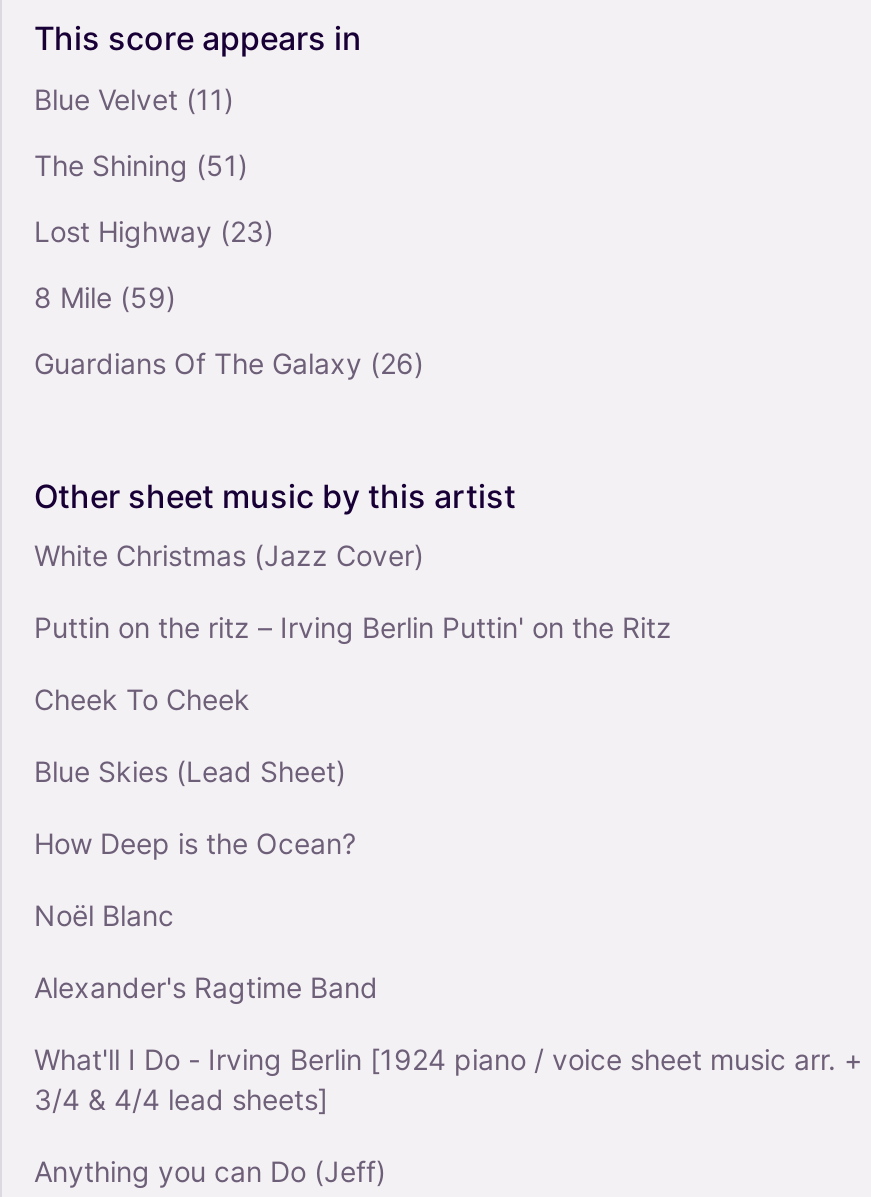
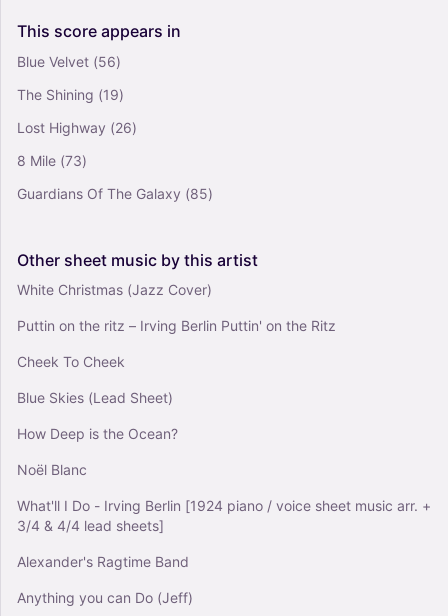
[34,83,234,117] Blue Velvet (11) -> [17,53,121,70] Blue Velvet (56)
[34,149,248,183] The Shining (51) -> [17,86,124,103] The Shining (19)
[34,215,274,249] Lost Highway (23) -> [17,119,137,136] Lost Highway (26)
[34,281,176,315] 8 Mile (59) -> [17,152,87,169] 8 Mile (73)
[34,347,424,381] Guardians Of The Galaxy (26) -> [17,185,213,202] Guardians Of The Galaxy (85)
moved [34,971,378,1005] -> [17,553,189,570]: Alexander's Ragtime Band
moved [34,1043,862,1117] -> [17,497,431,534]: What'll I Do - Irving Berlin [1924 piano / voice sheet music arr. + | 3/4 & 4/4 lead sheets]

